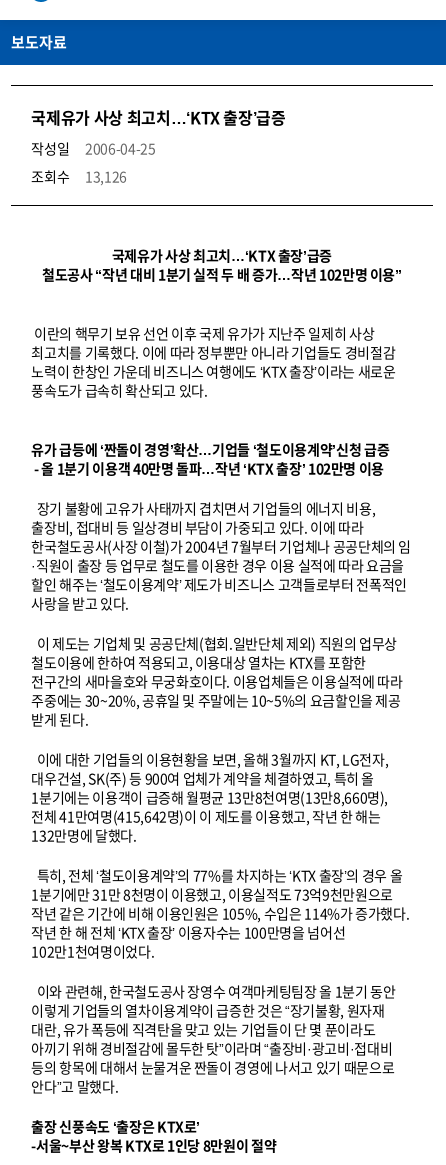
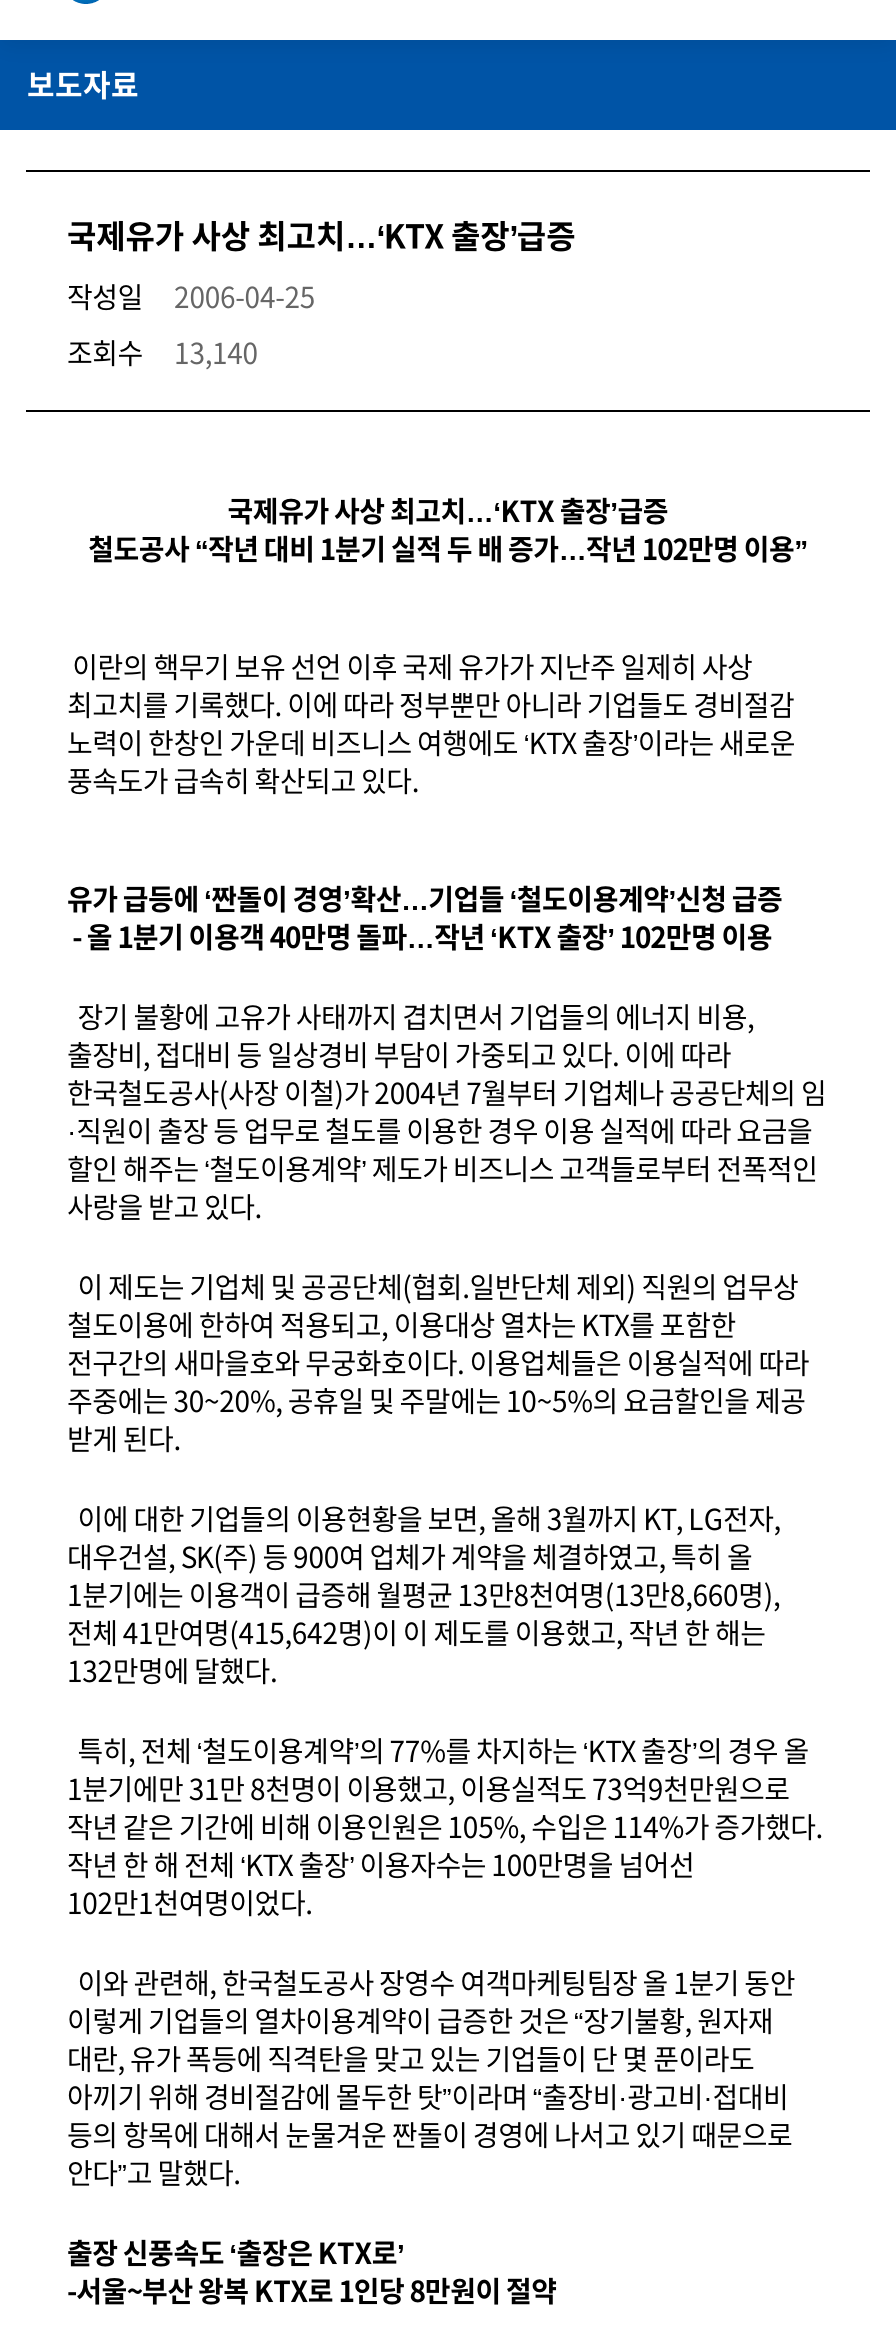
[31,166,127,186] 조회수 13,126 -> [67,332,258,372] 조회수 13,140

